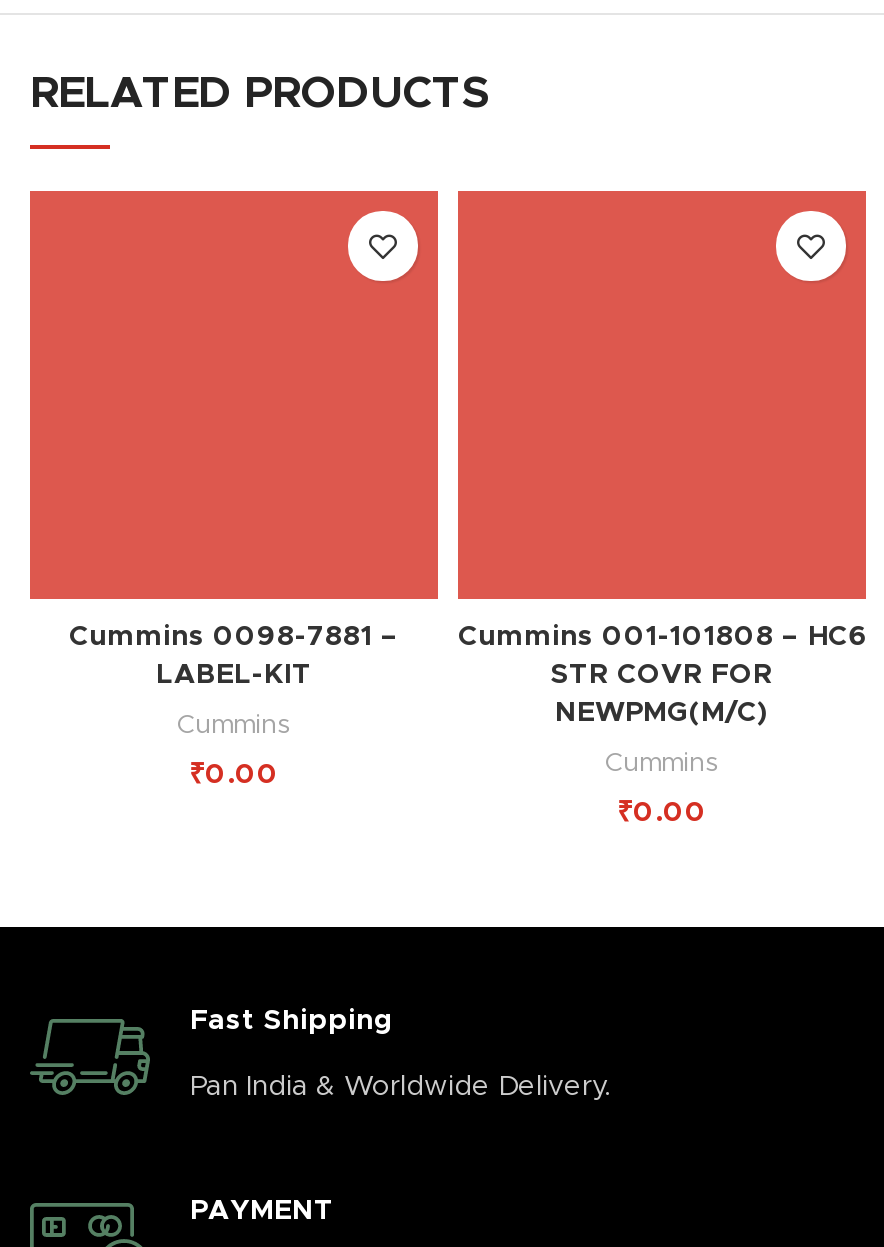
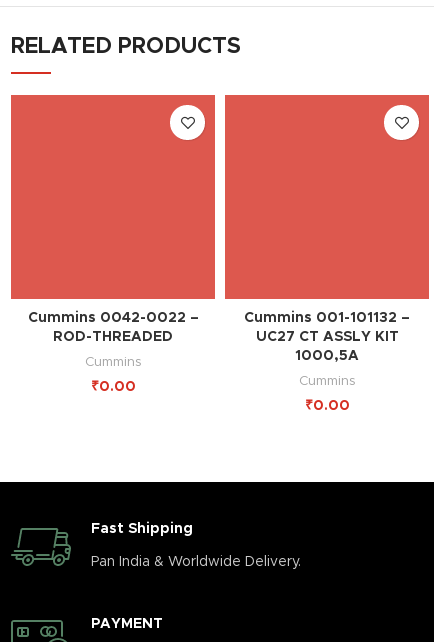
[69,623,399,689] Cummins 0098-7881 – | LABEL-KIT -> [27,311,198,344] Cummins 0042-0022 – | ROD-THREADED
[458,623,866,727] Cummins 001-101808 – HC6 | STR COVR FOR | NEWPMG(M/C) -> [244,311,410,363] Cummins 001-101132 – | UC27 CT ASSLY KIT | 1000,5A

